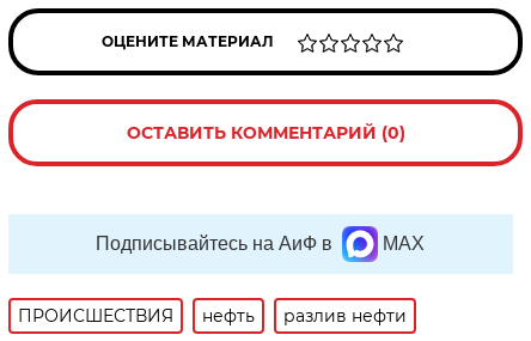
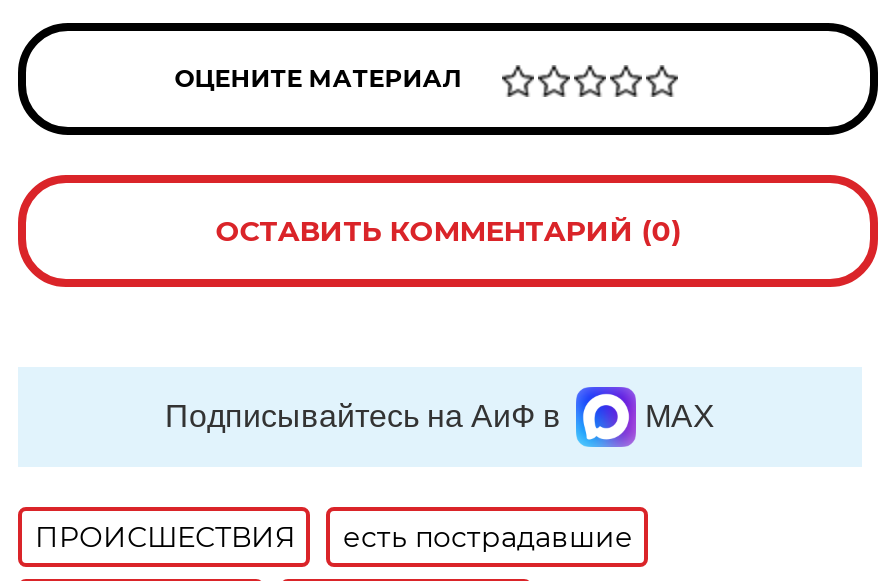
[203,305,407,327] нефть | разлив нефти -> [343,519,633,555] есть пострадавшие

